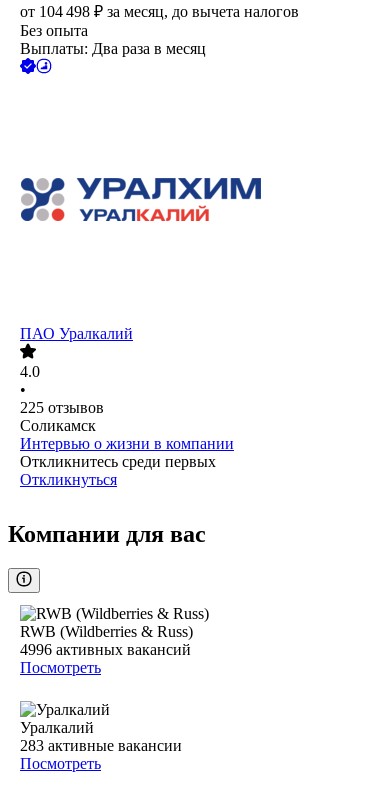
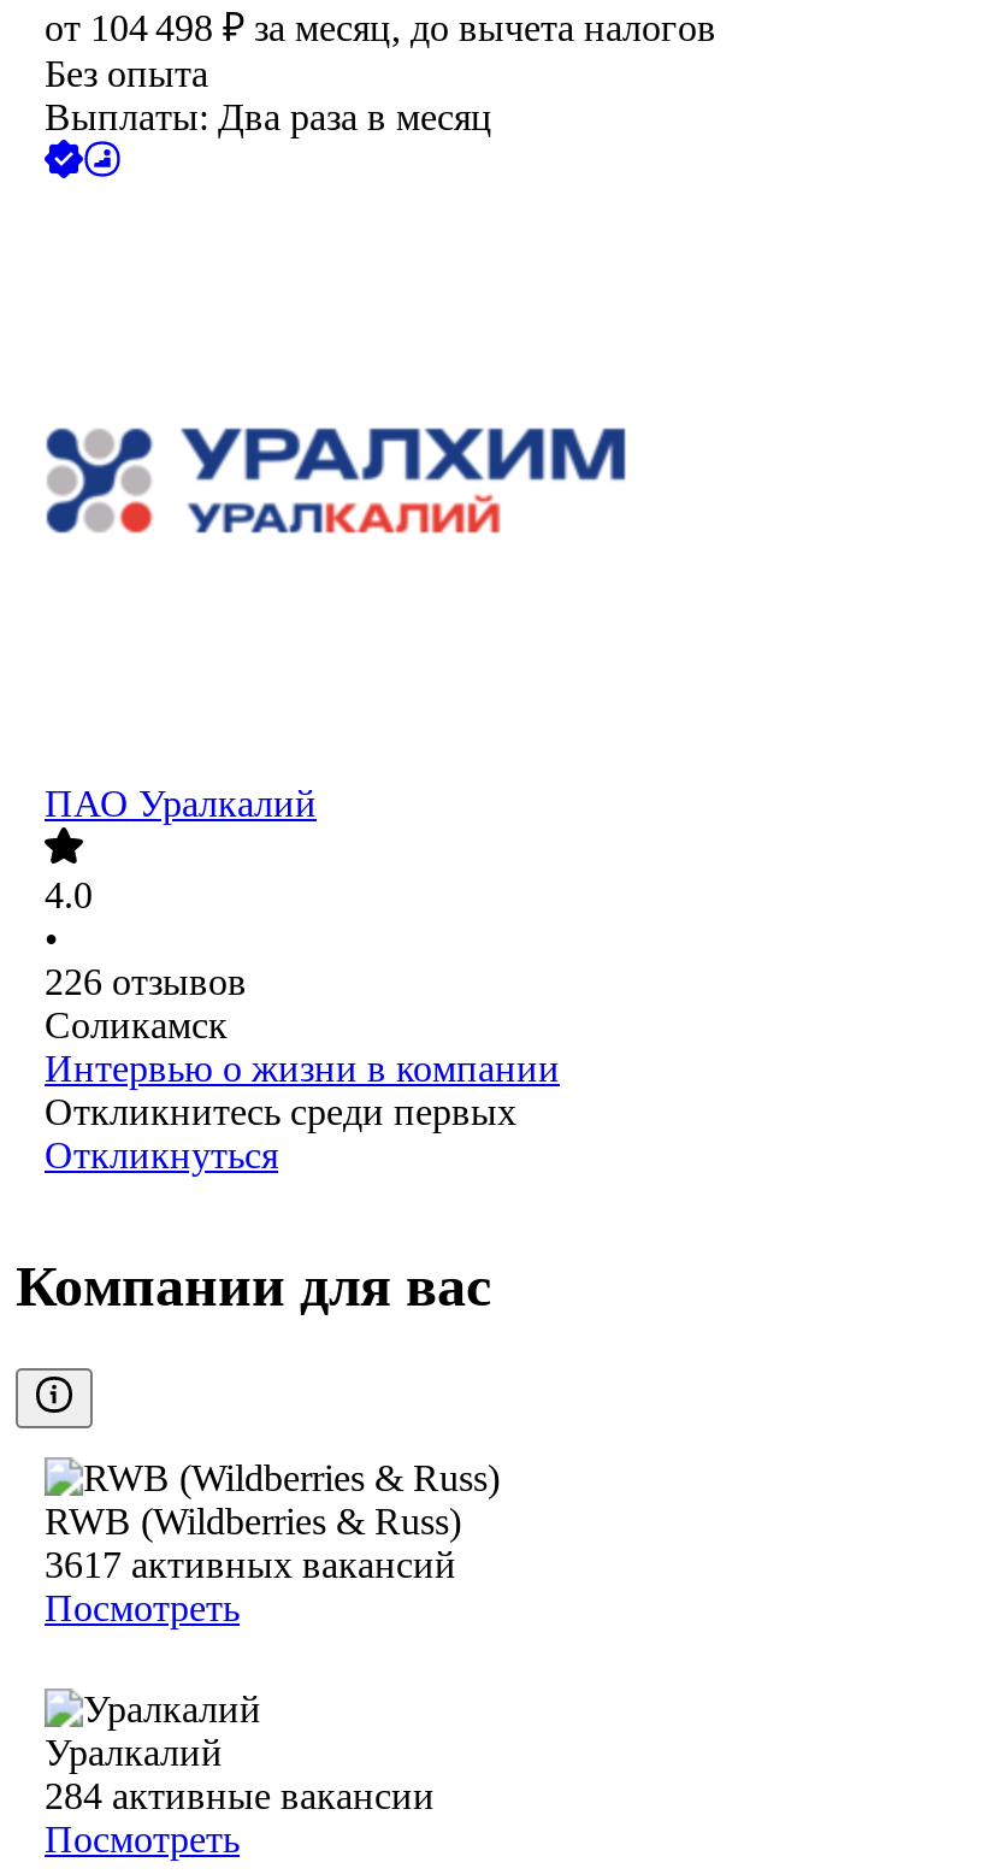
[20,399,104,416] 225 отзывов -> [45,962,247,1003] 226 отзывов
[20,641,191,658] 4996 активных вакансий -> [45,1545,456,1586] 3617 активных вакансий
[20,737,182,754] 283 активные вакансии -> [45,1776,435,1817] 284 активные вакансии

